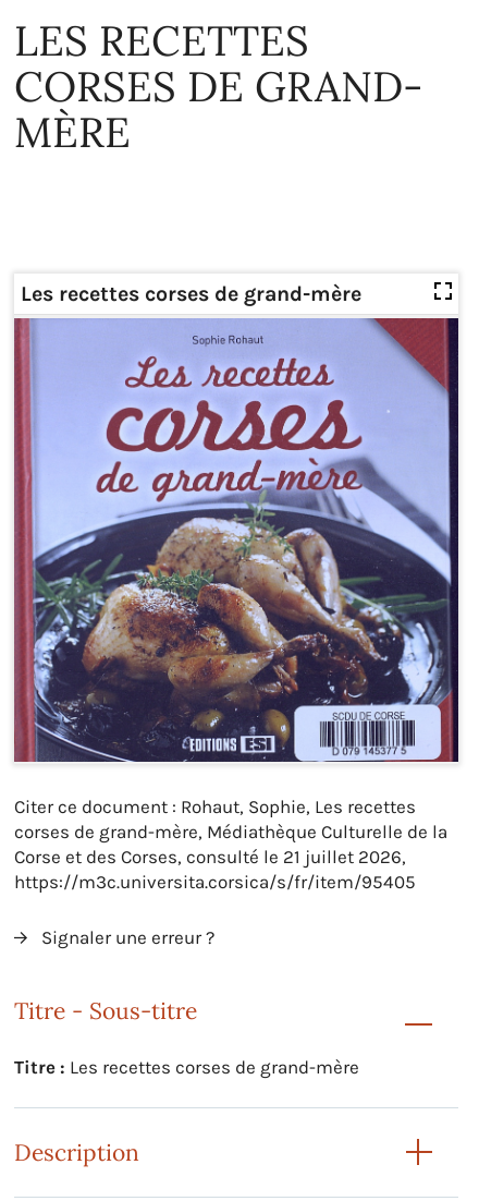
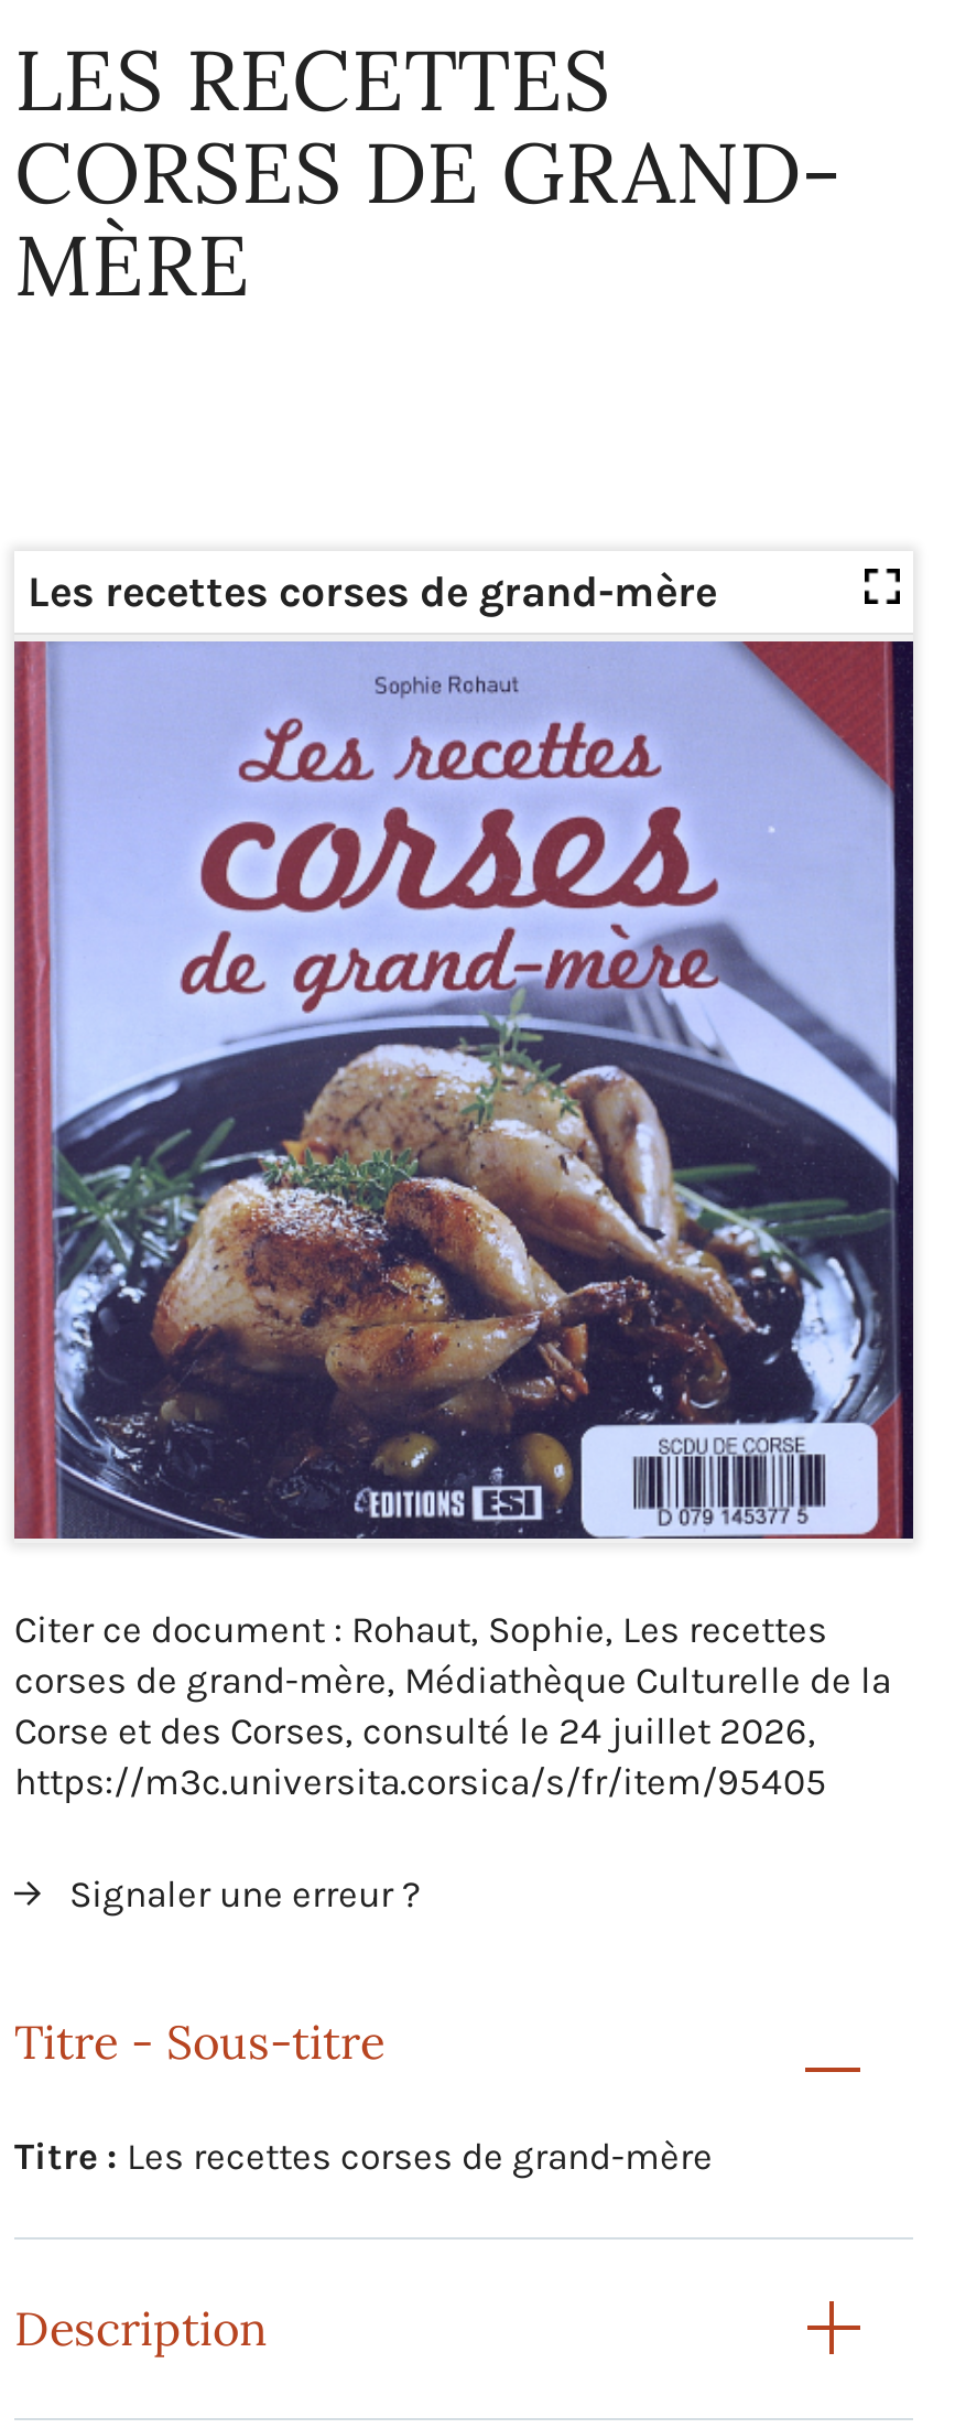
[14,846,406,868] Corse et des Corses, consulté le 21 juillet 2026, -> [14,1708,816,1752] Corse et des Corses, consulté le 24 juillet 2026,

